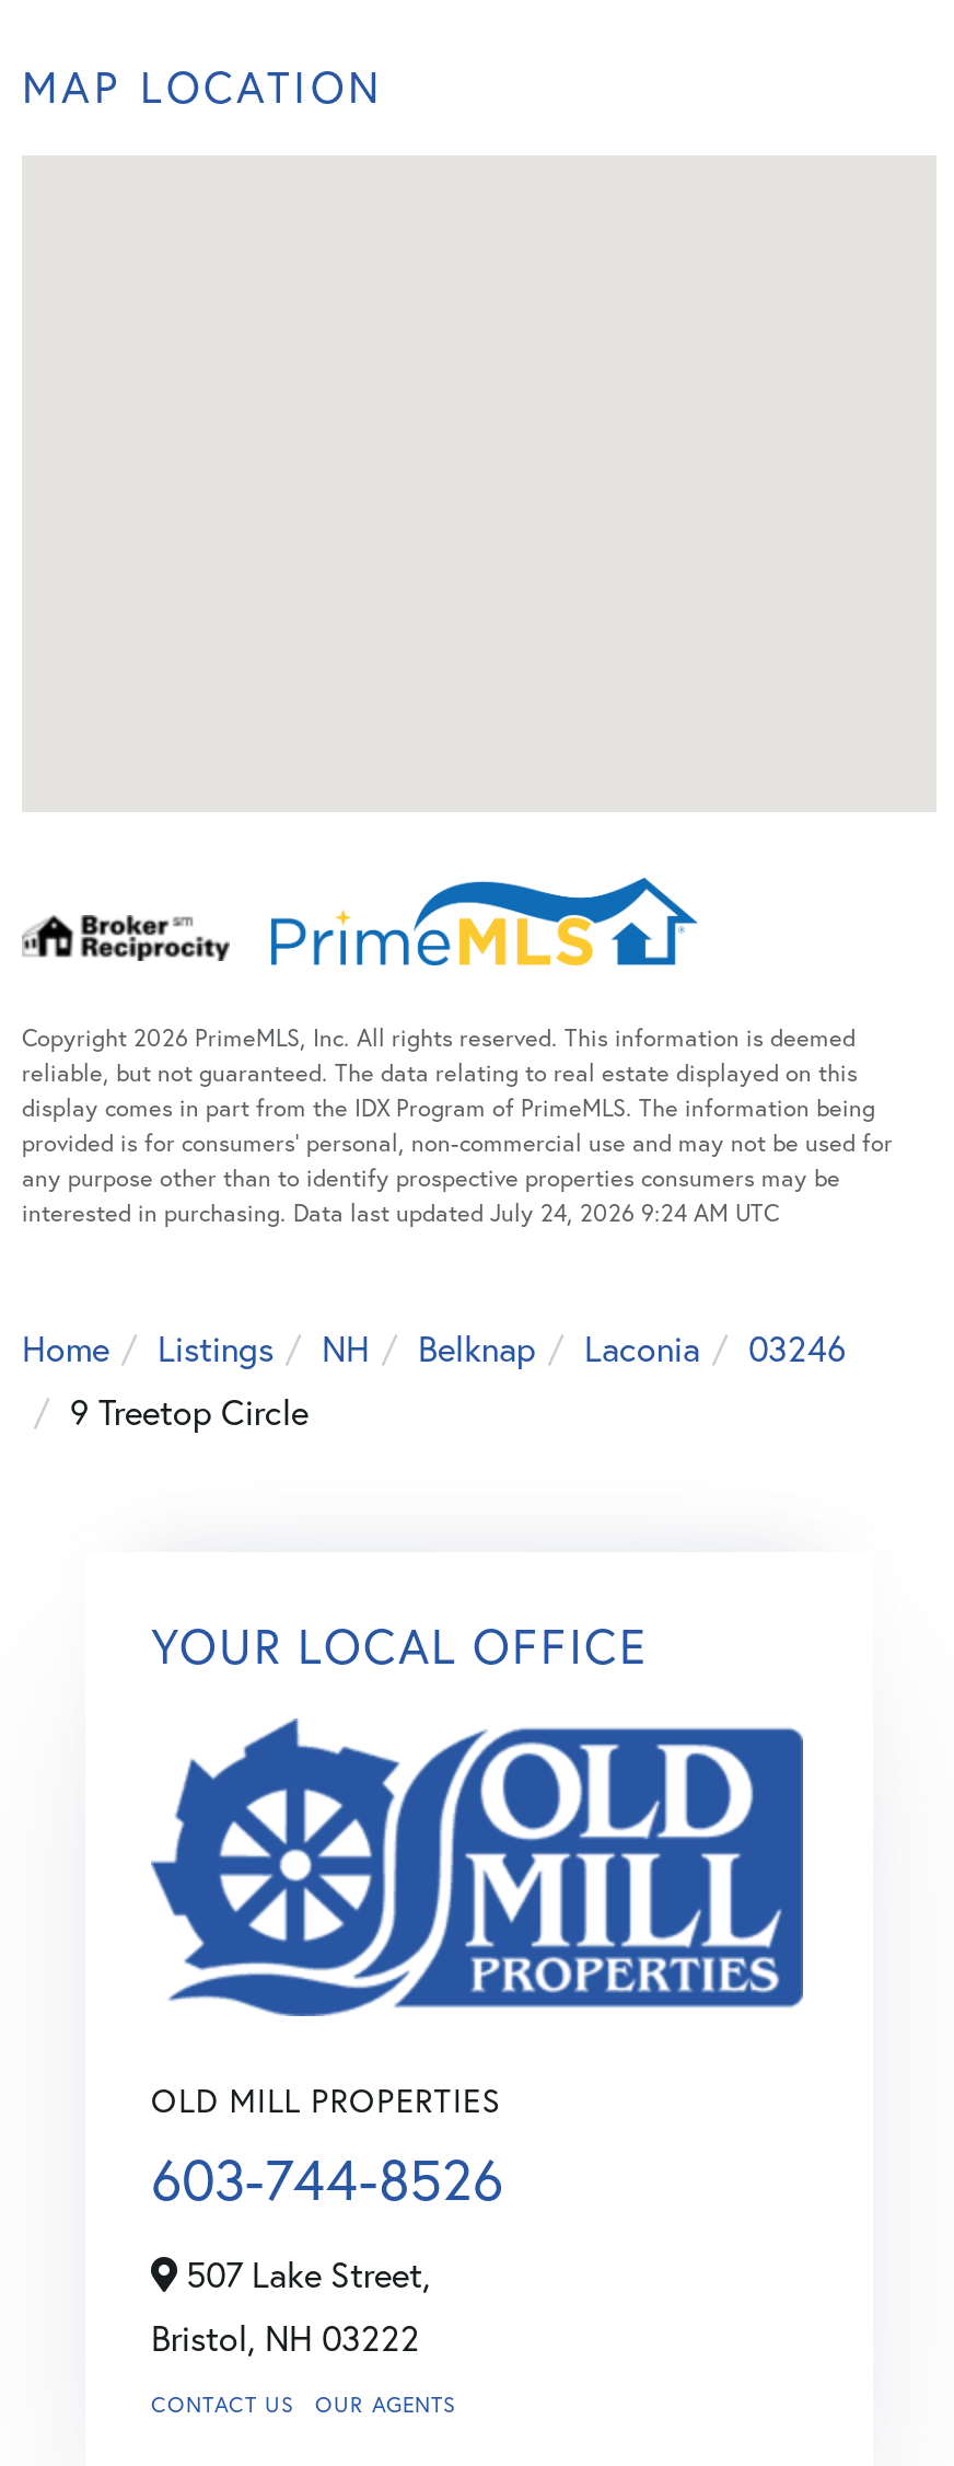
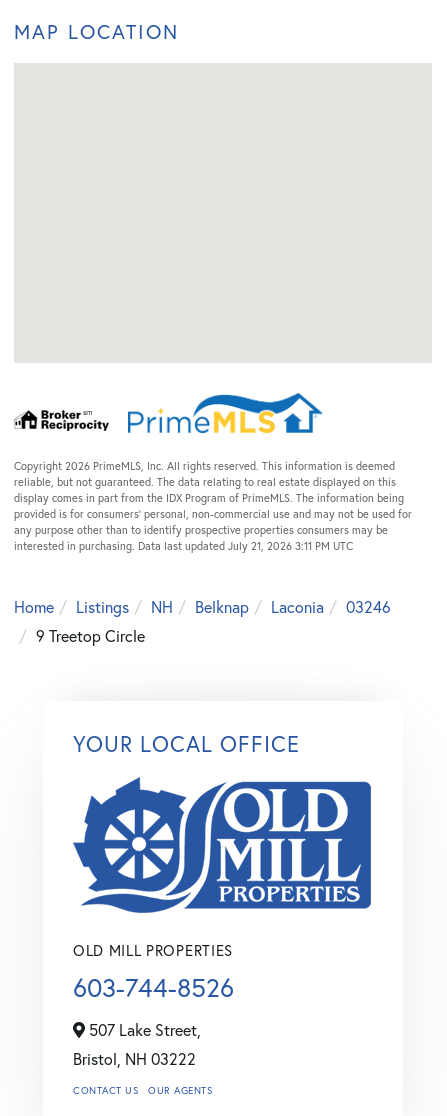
[22,1197,779,1227] interested in purchasing. Data last updated July 24, 2026 9:24 AM UTC -> [14,539,353,553] interested in purchasing. Data last updated July 21, 2026 3:11 PM UTC

